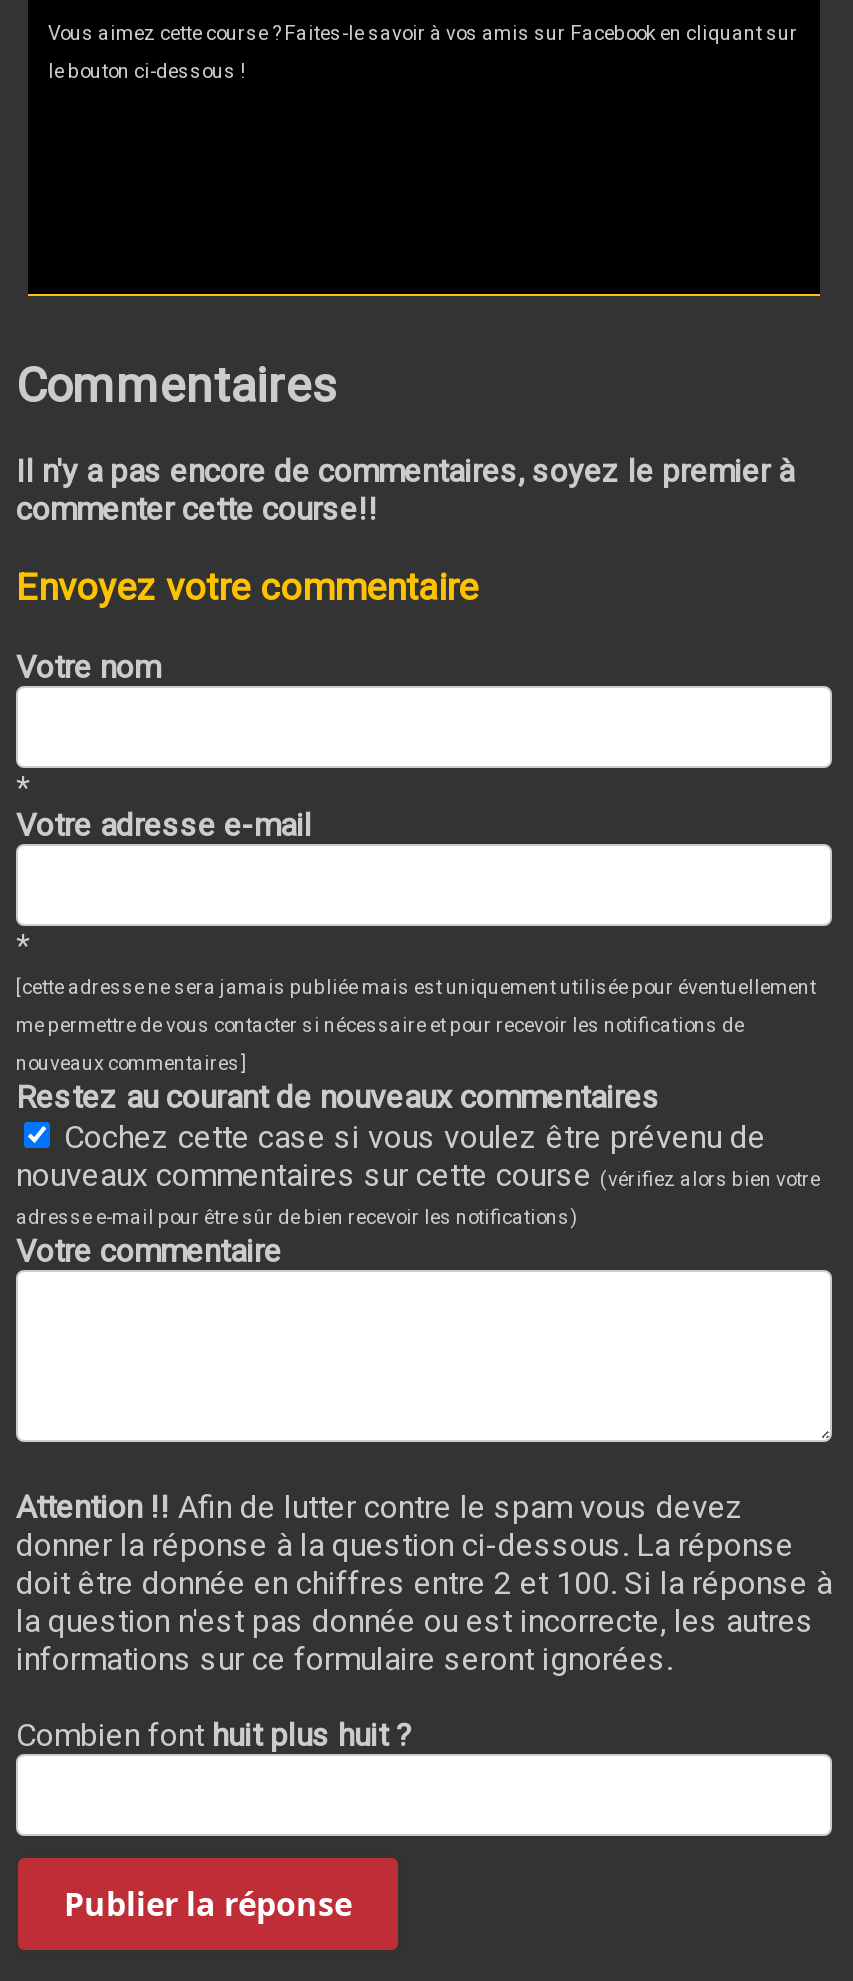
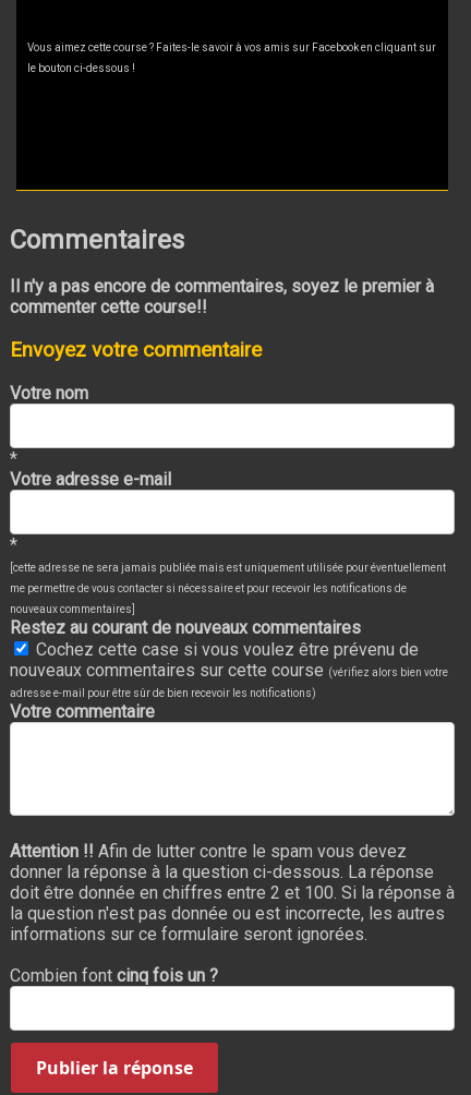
[16,1716,412,1754] Combien font huit plus huit ? -> [10,965,218,986] Combien font cinq fois un ?

